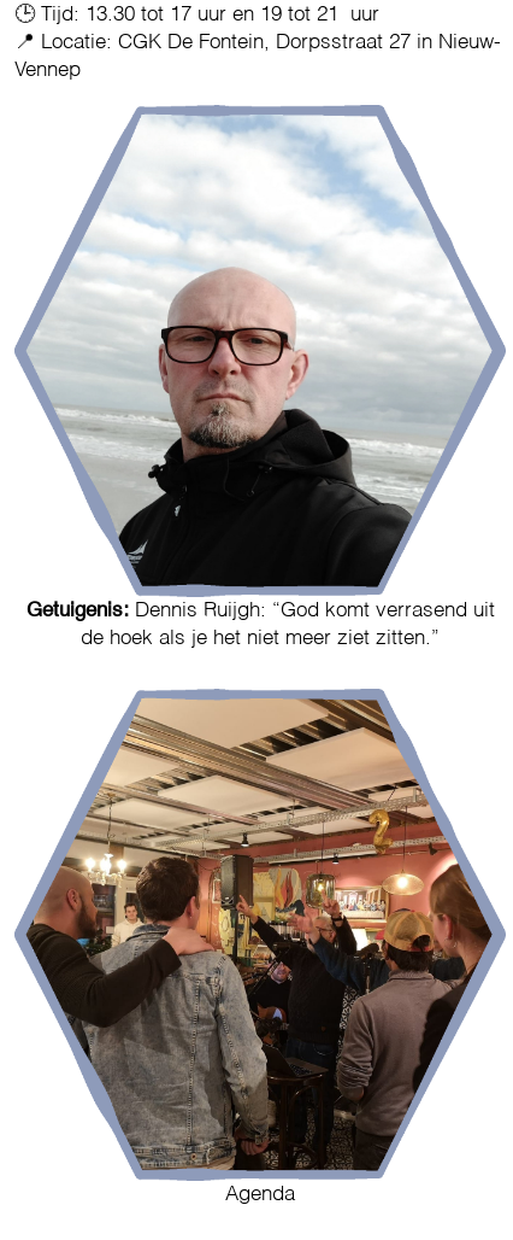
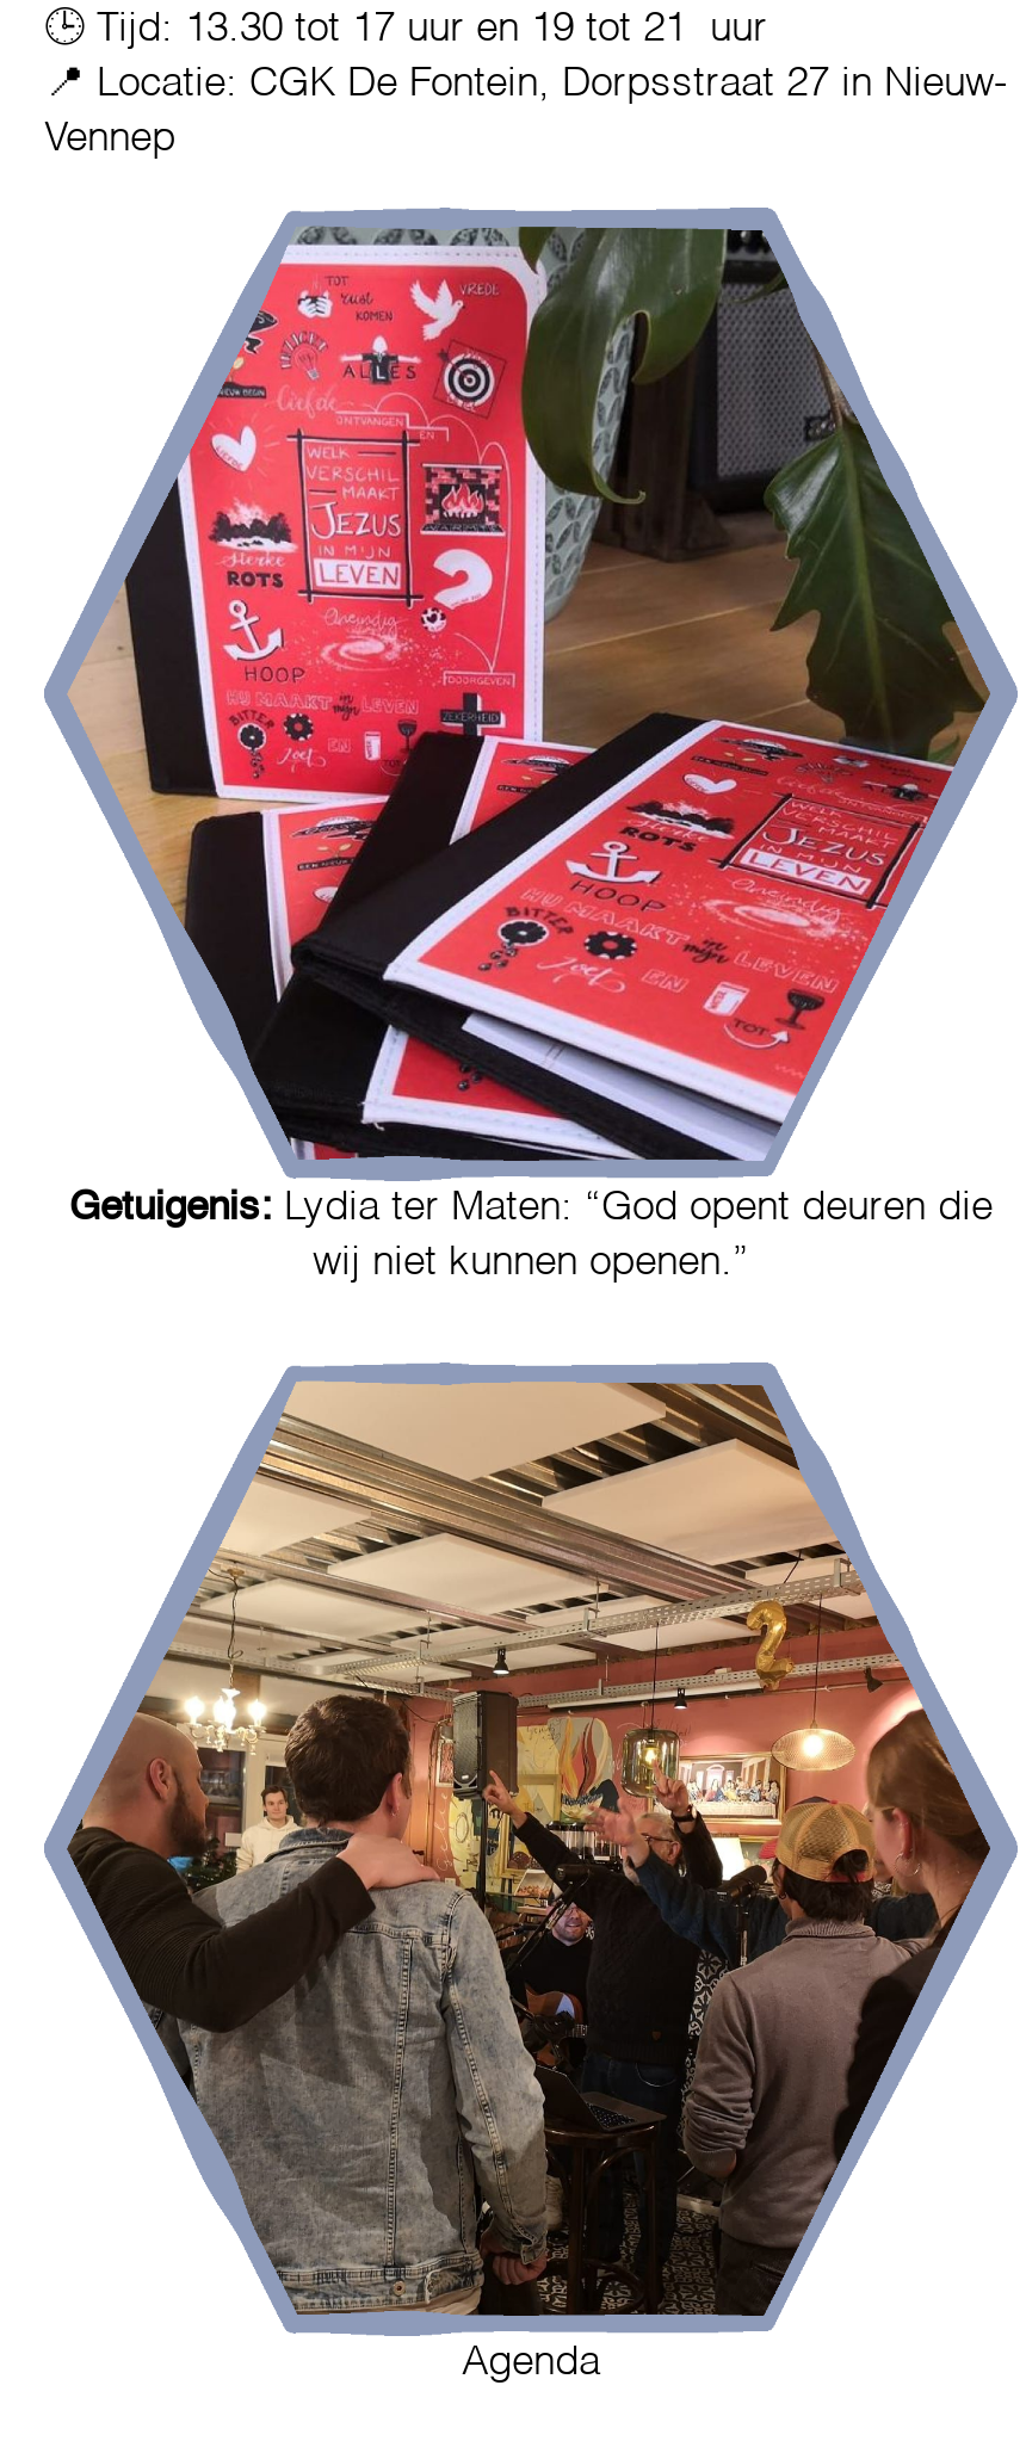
[26,113,494,649] [image] | Getuigenis: Dennis Ruijgh: “God komt verrasend uit | de hoek als je het niet meer ziet zitten.” -> [69,224,993,1284] [image] | Getuigenis: Lydia ter Maten: “God opent deuren die | wij niet kunnen openen.”

